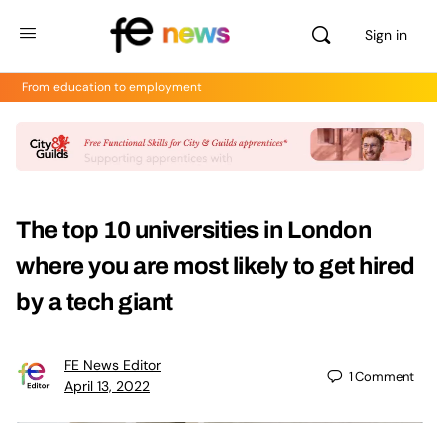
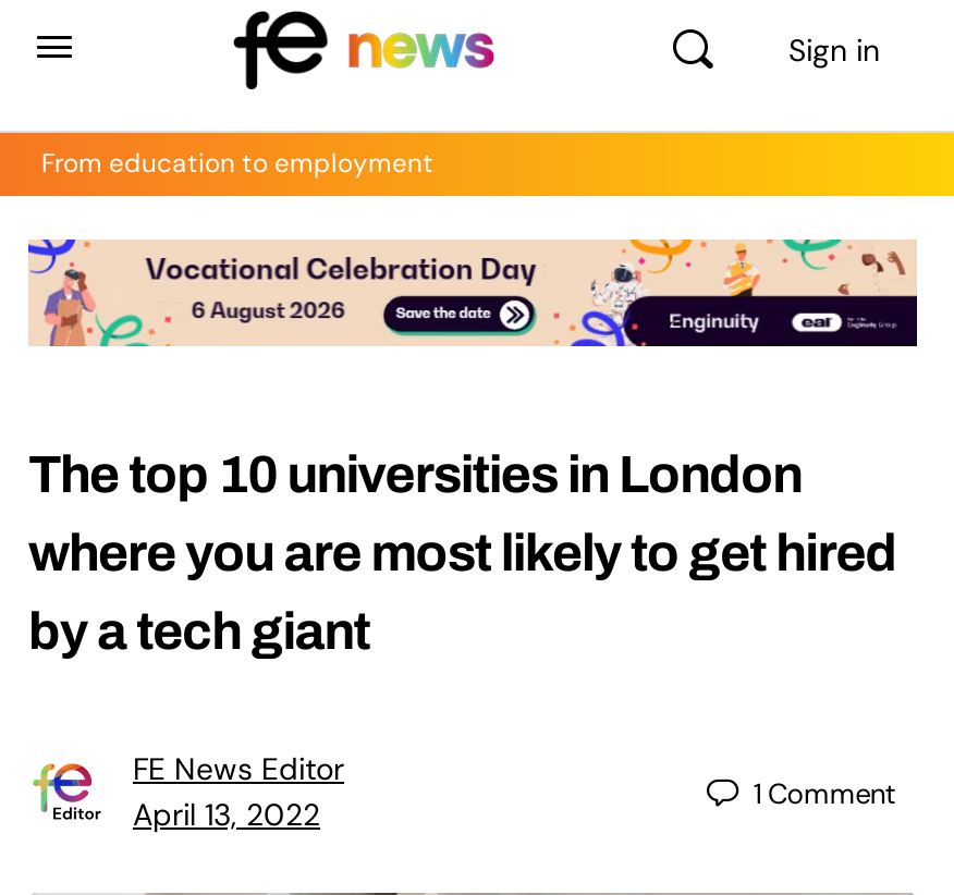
[16,122,424,171] [image] -> [26,237,919,348] [image]

